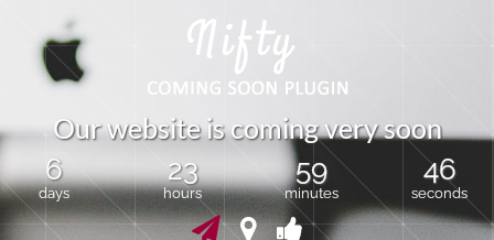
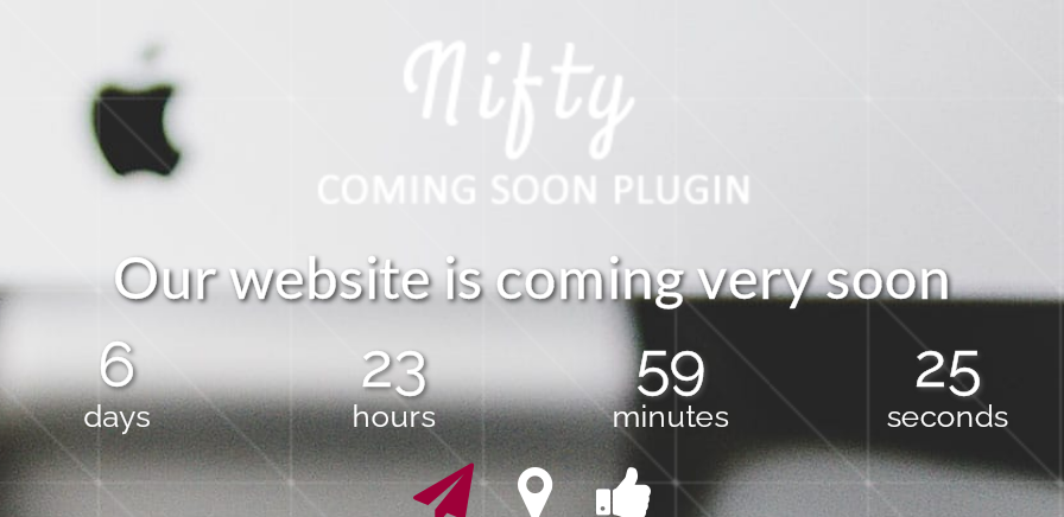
[423,152,456,186] 46 -> [914,327,981,401] 25

